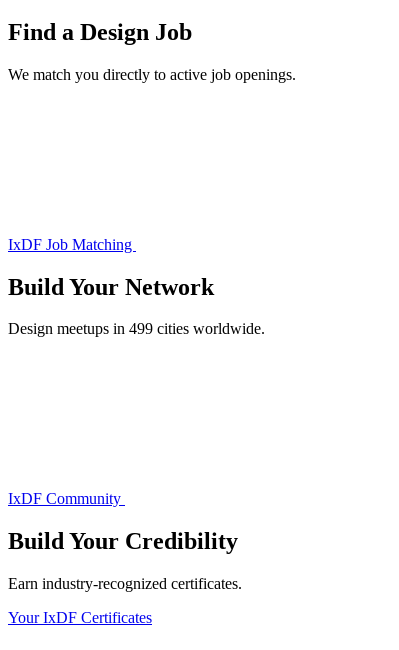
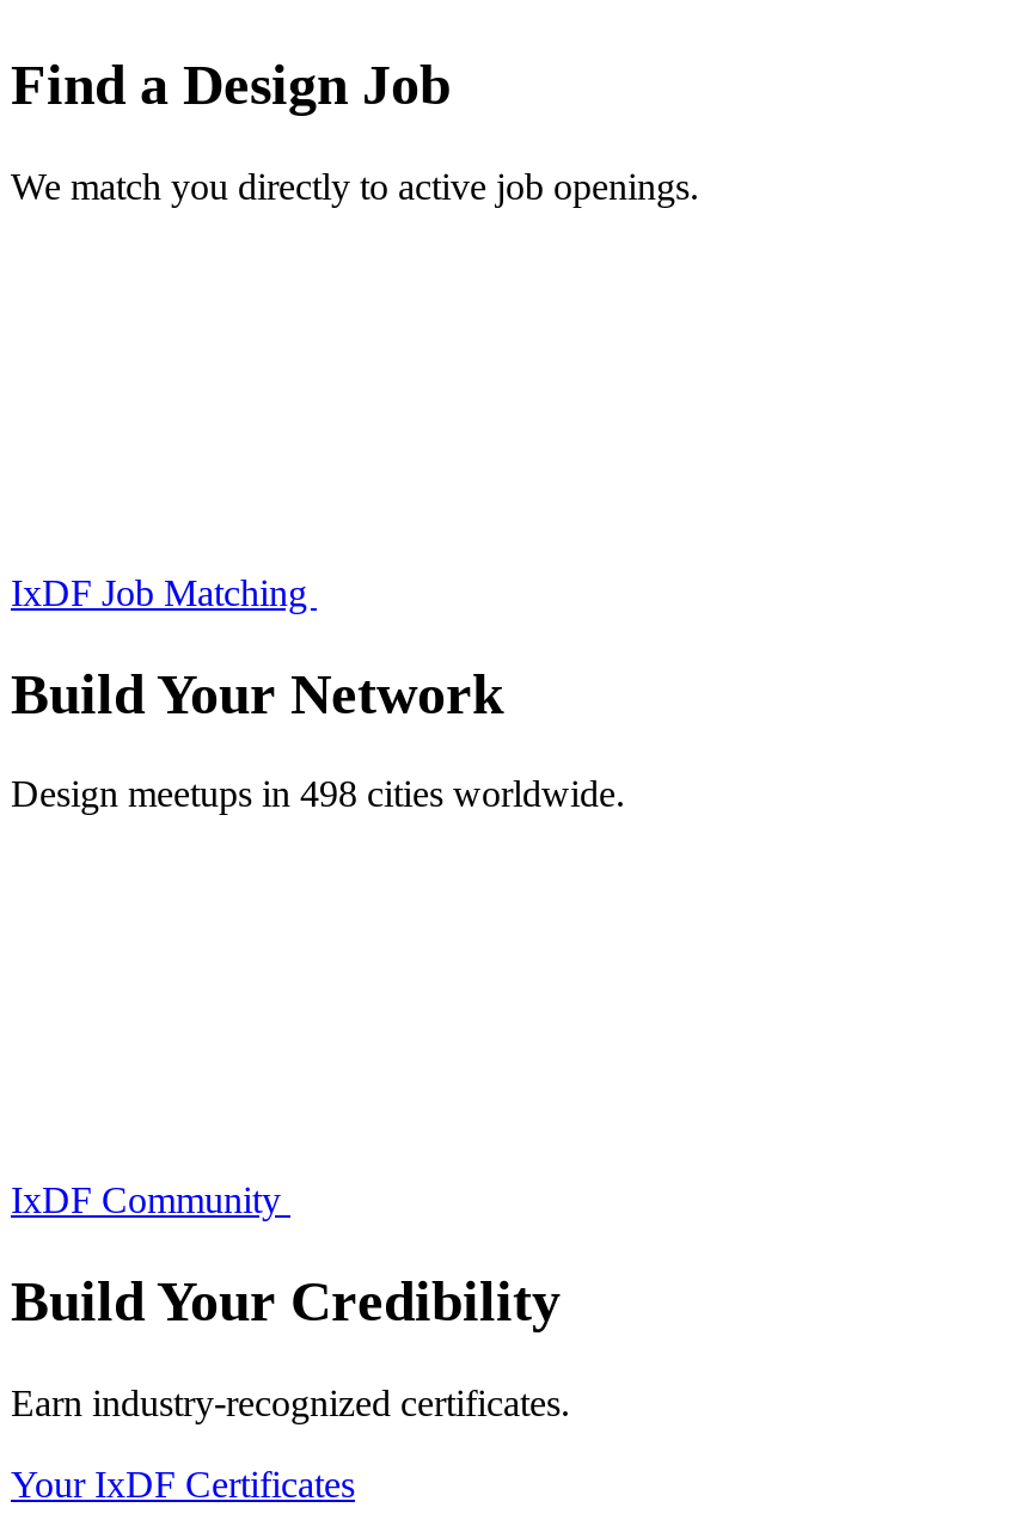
[8,320,265,337] Design meetups in 499 cities worldwide. -> [11,774,625,815] Design meetups in 498 cities worldwide.

